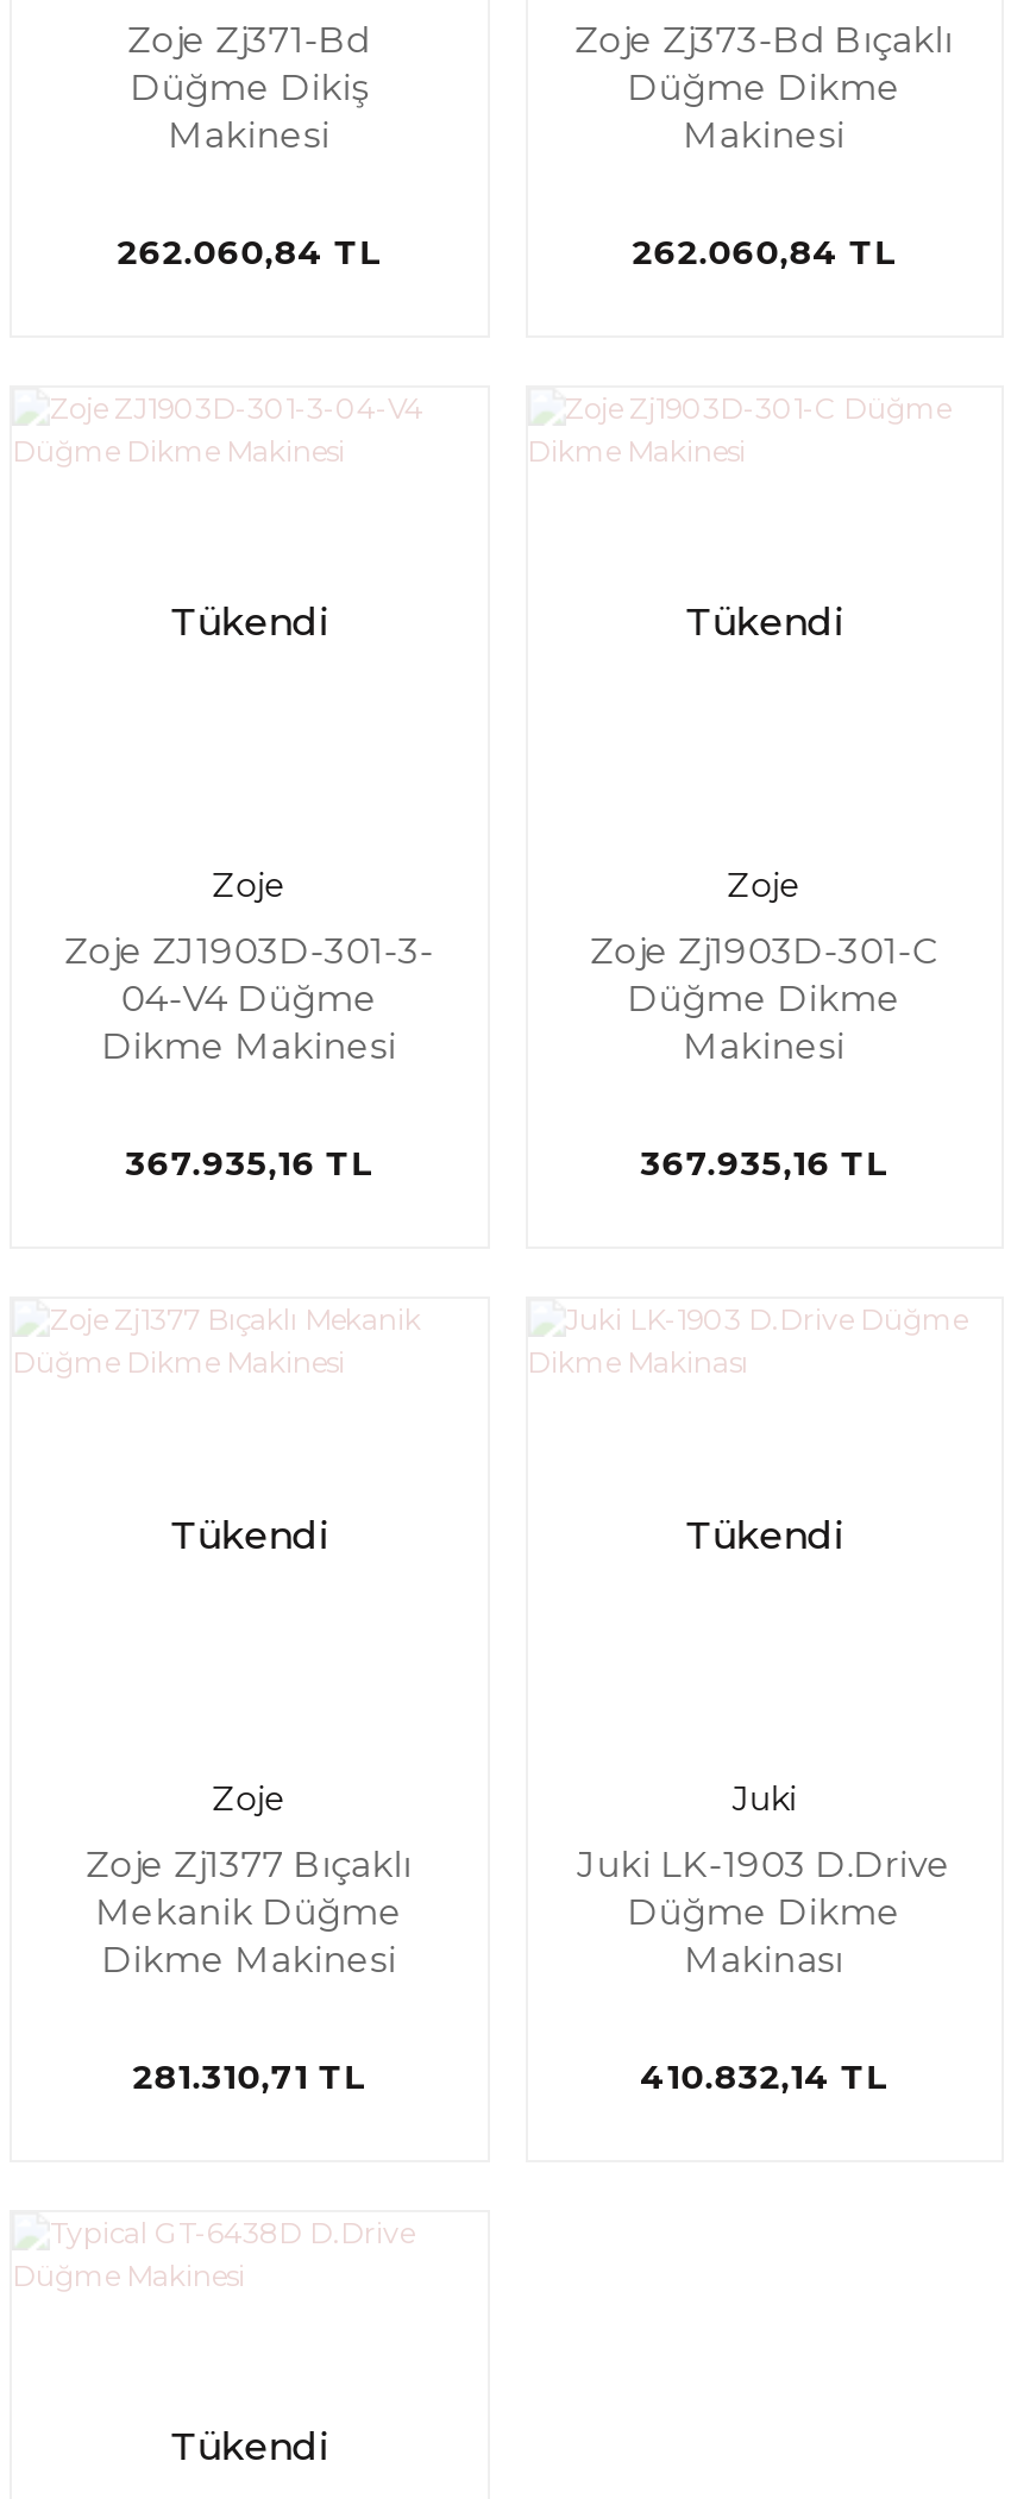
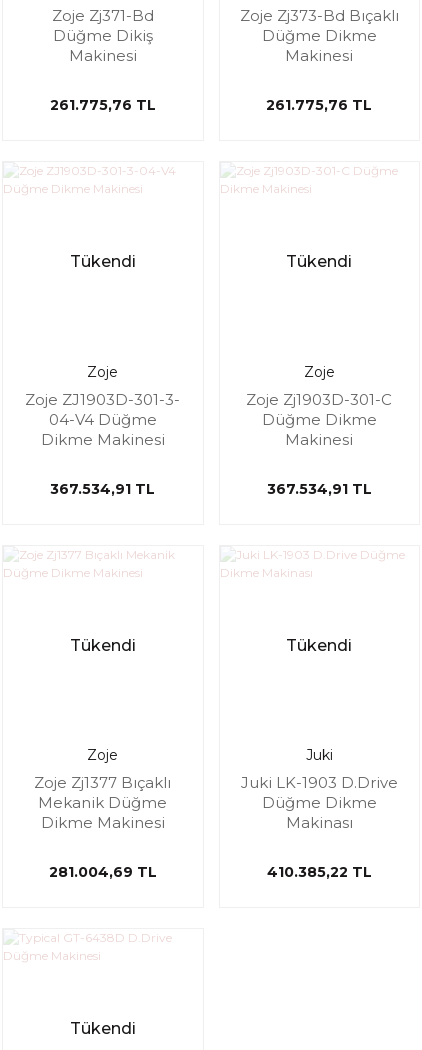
[117,230,381,272] 262.060,84 TL -> [50,96,156,114] 261.775,76 TL
[632,230,896,272] 262.060,84 TL -> [266,96,372,114] 261.775,76 TL
[126,1142,373,1185] 367.935,16 TL -> [50,480,155,498] 367.534,91 TL
[640,1142,888,1185] 367.935,16 TL -> [267,480,372,498] 367.534,91 TL
[133,2054,366,2097] 281.310,71 TL -> [49,863,157,881] 281.004,69 TL
[640,2054,888,2097] 410.832,14 TL -> [267,863,372,881] 410.385,22 TL

